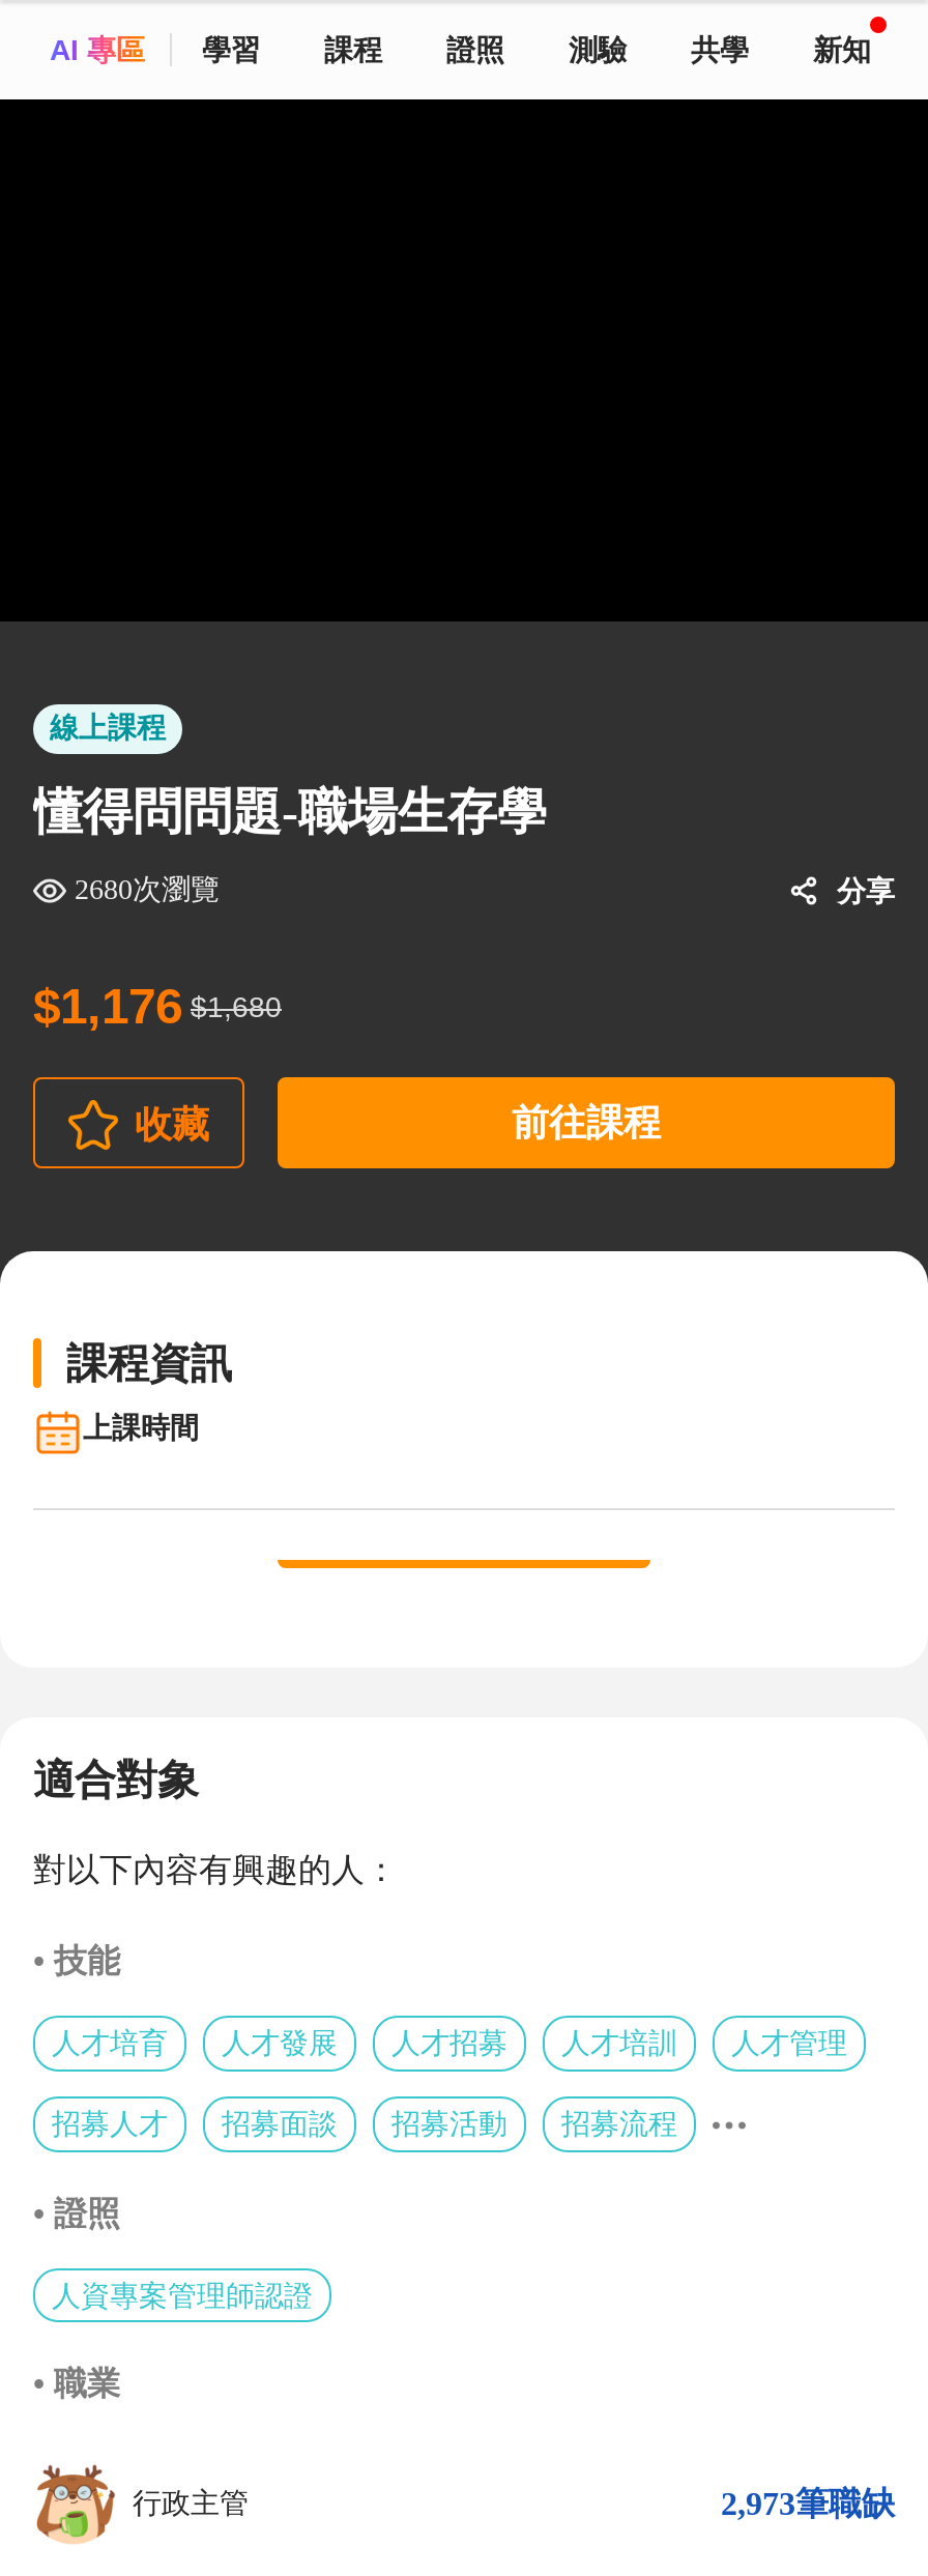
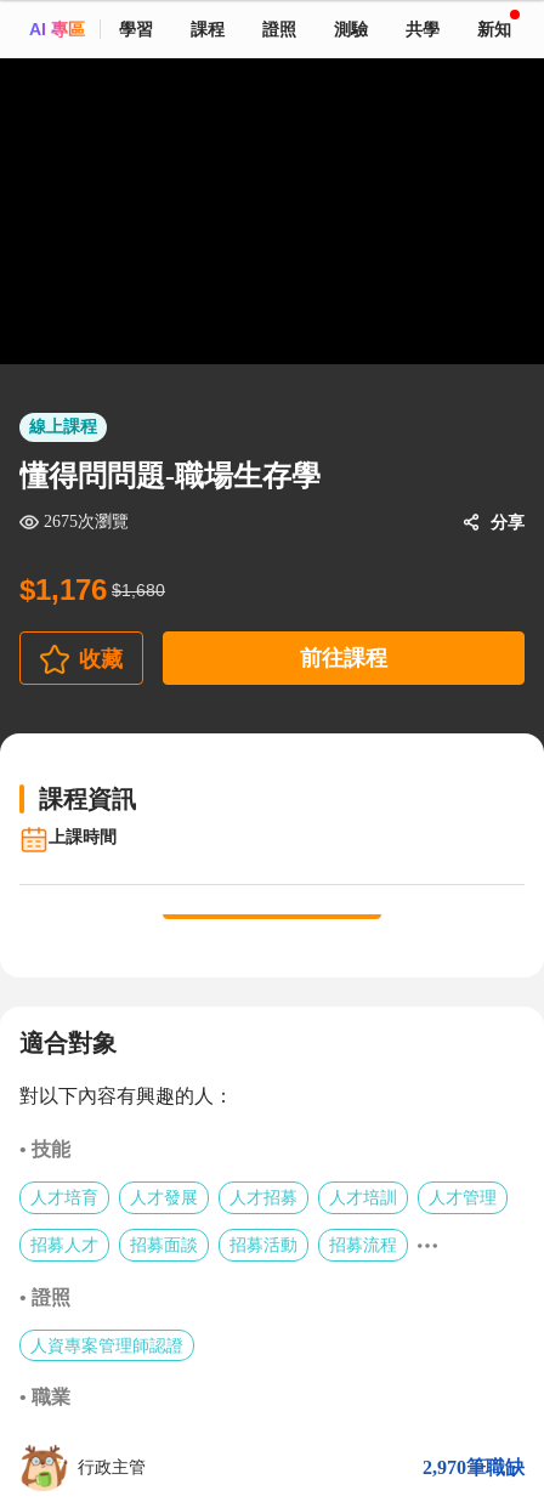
[75,874,220,905] 2680次瀏覽 -> [44,512,129,531] 2675次瀏覽
[721,2486,895,2521] 2,973筆職缺 -> [423,1457,525,1478] 2,970筆職缺

